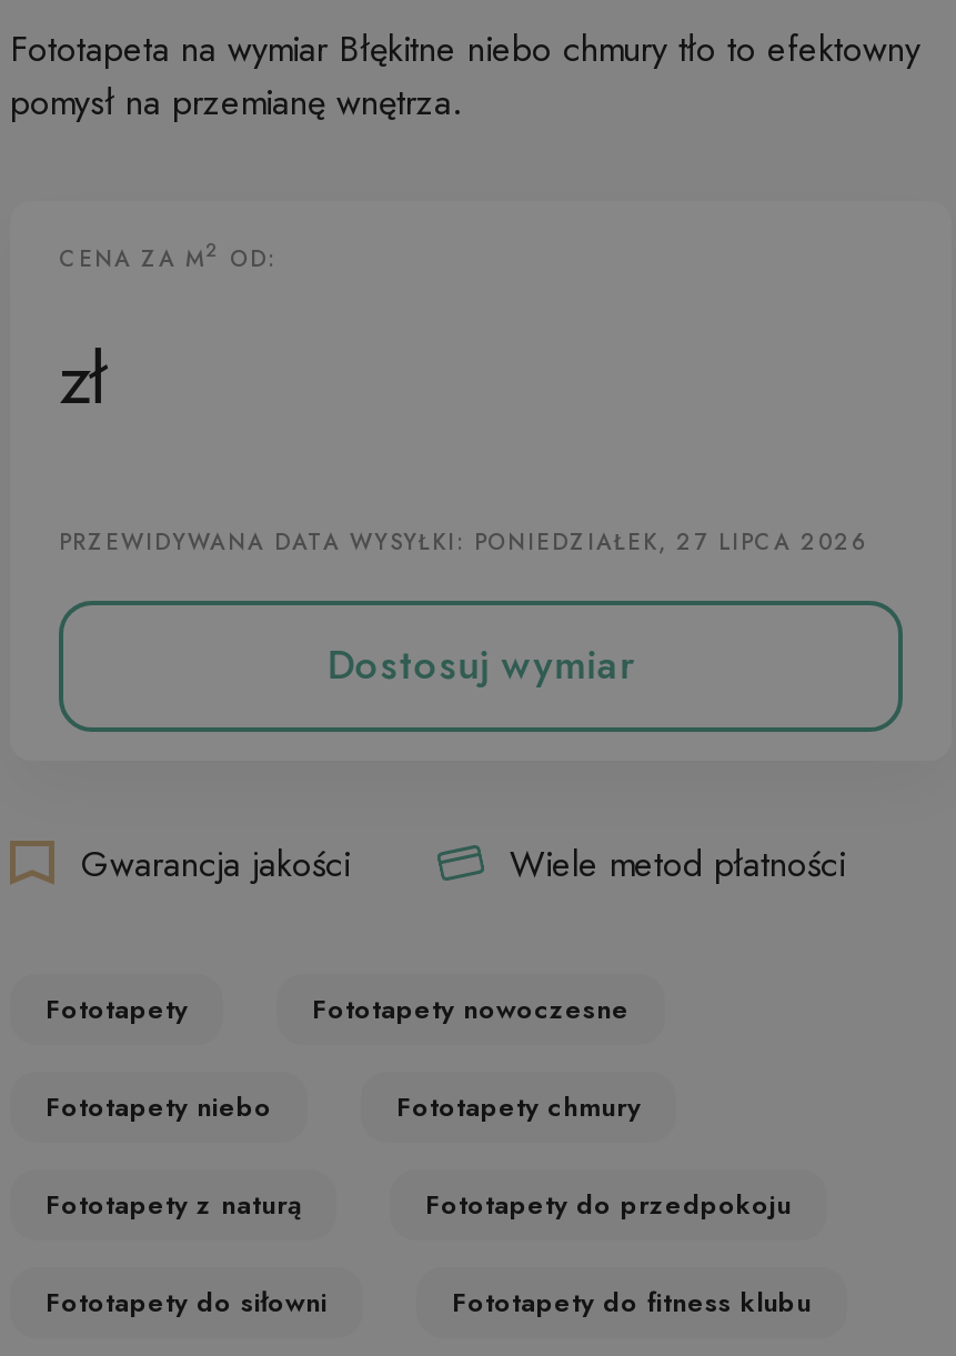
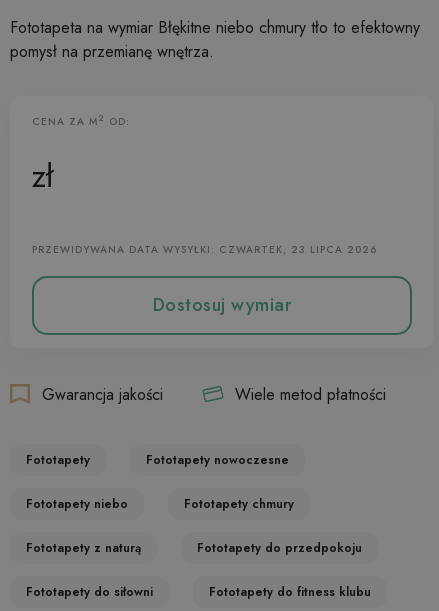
[59,526,867,559] PRZEWIDYWANA DATA WYSYŁKI: PONIEDZIAŁEK, 27 LIPCA 2026 -> [32,242,377,257] PRZEWIDYWANA DATA WYSYŁKI: CZWARTEK, 23 LIPCA 2026

